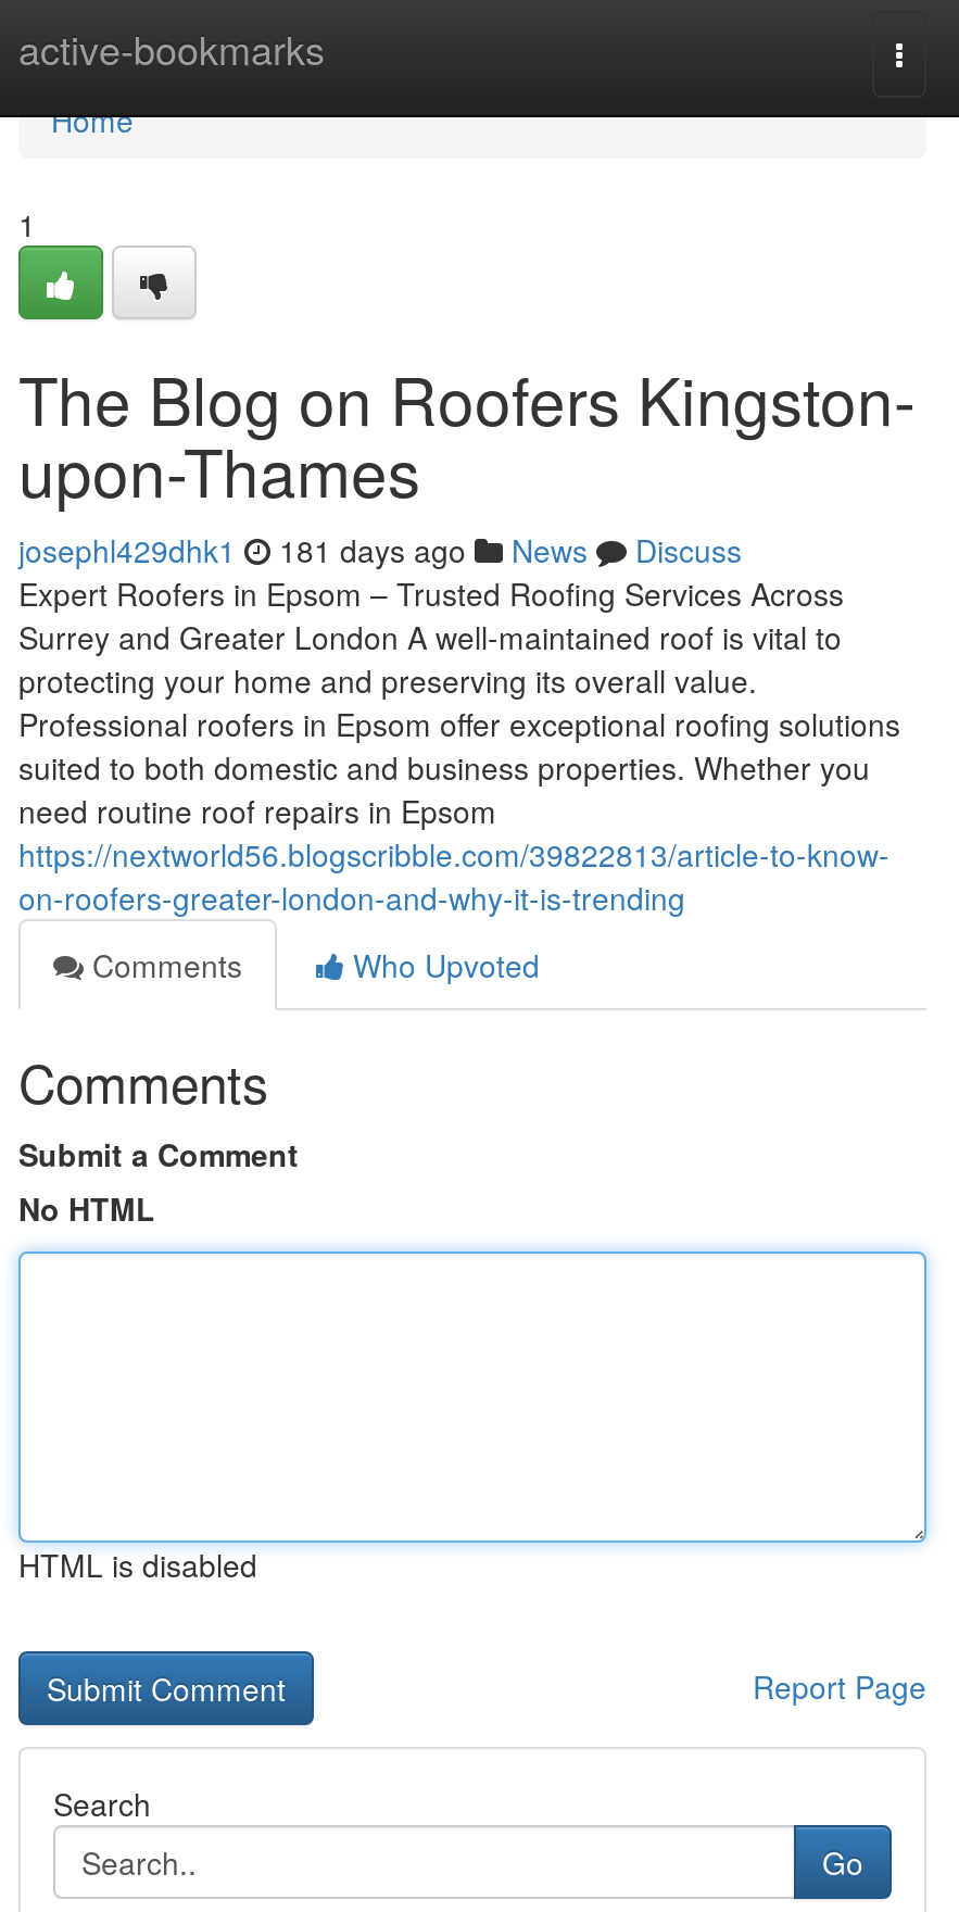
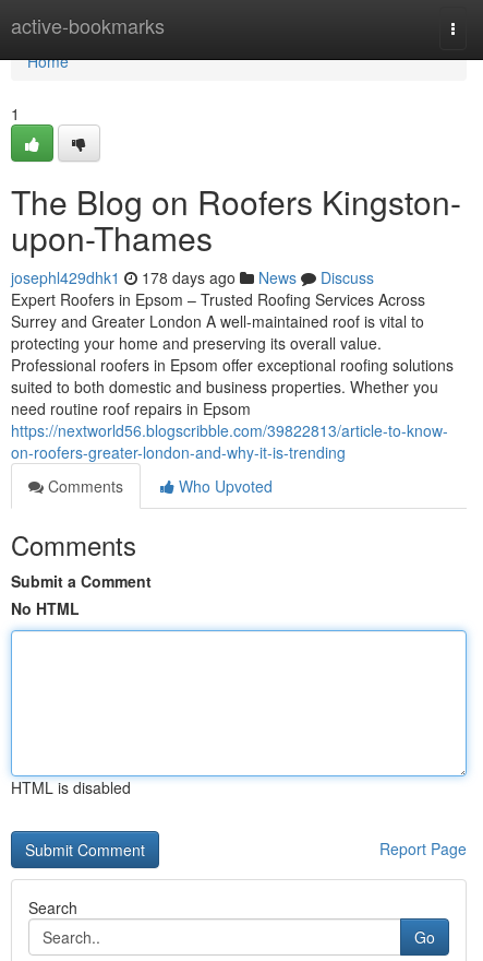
[18,528,742,571] josephl429dhk1 181 days ago News Discuss -> [11,266,374,288] josephl429dhk1 178 days ago News Discuss

